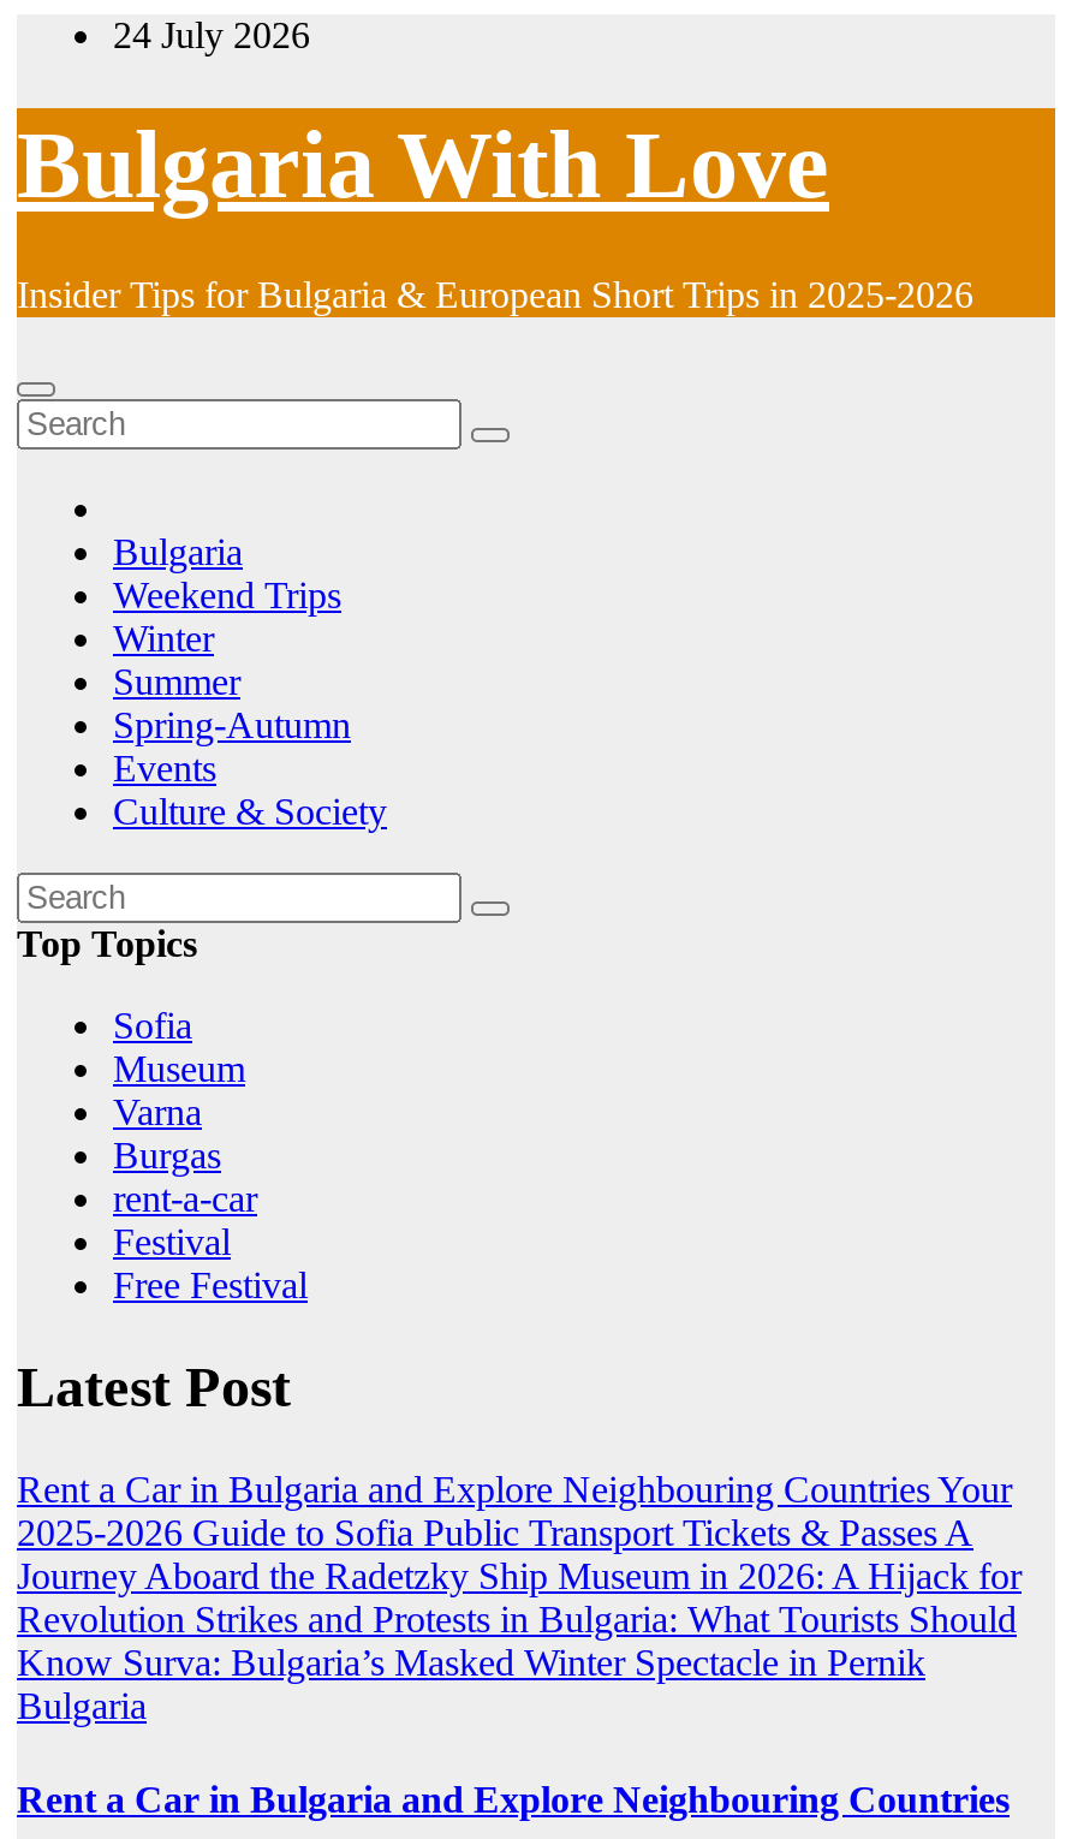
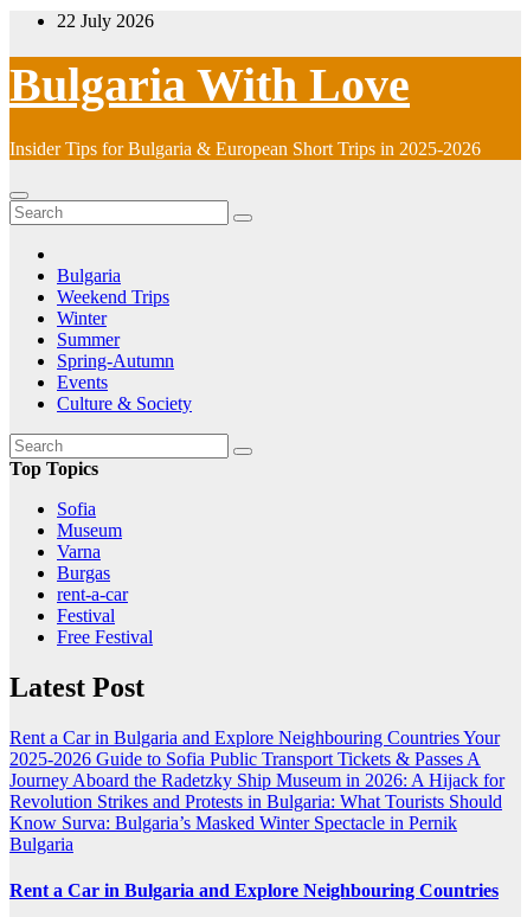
[113,14,310,55] 24 July 2026 -> [57,11,154,31] 22 July 2026

